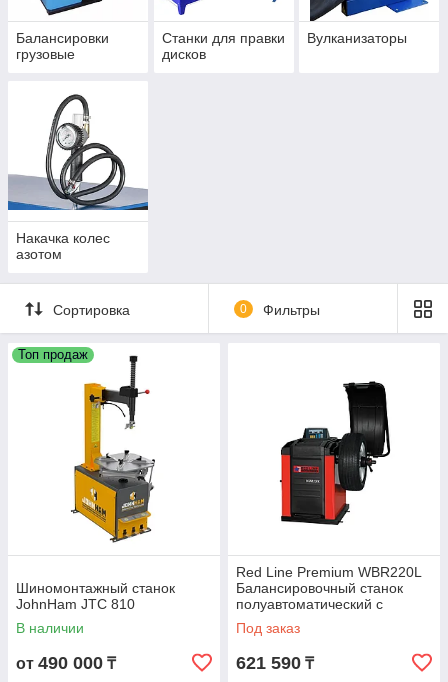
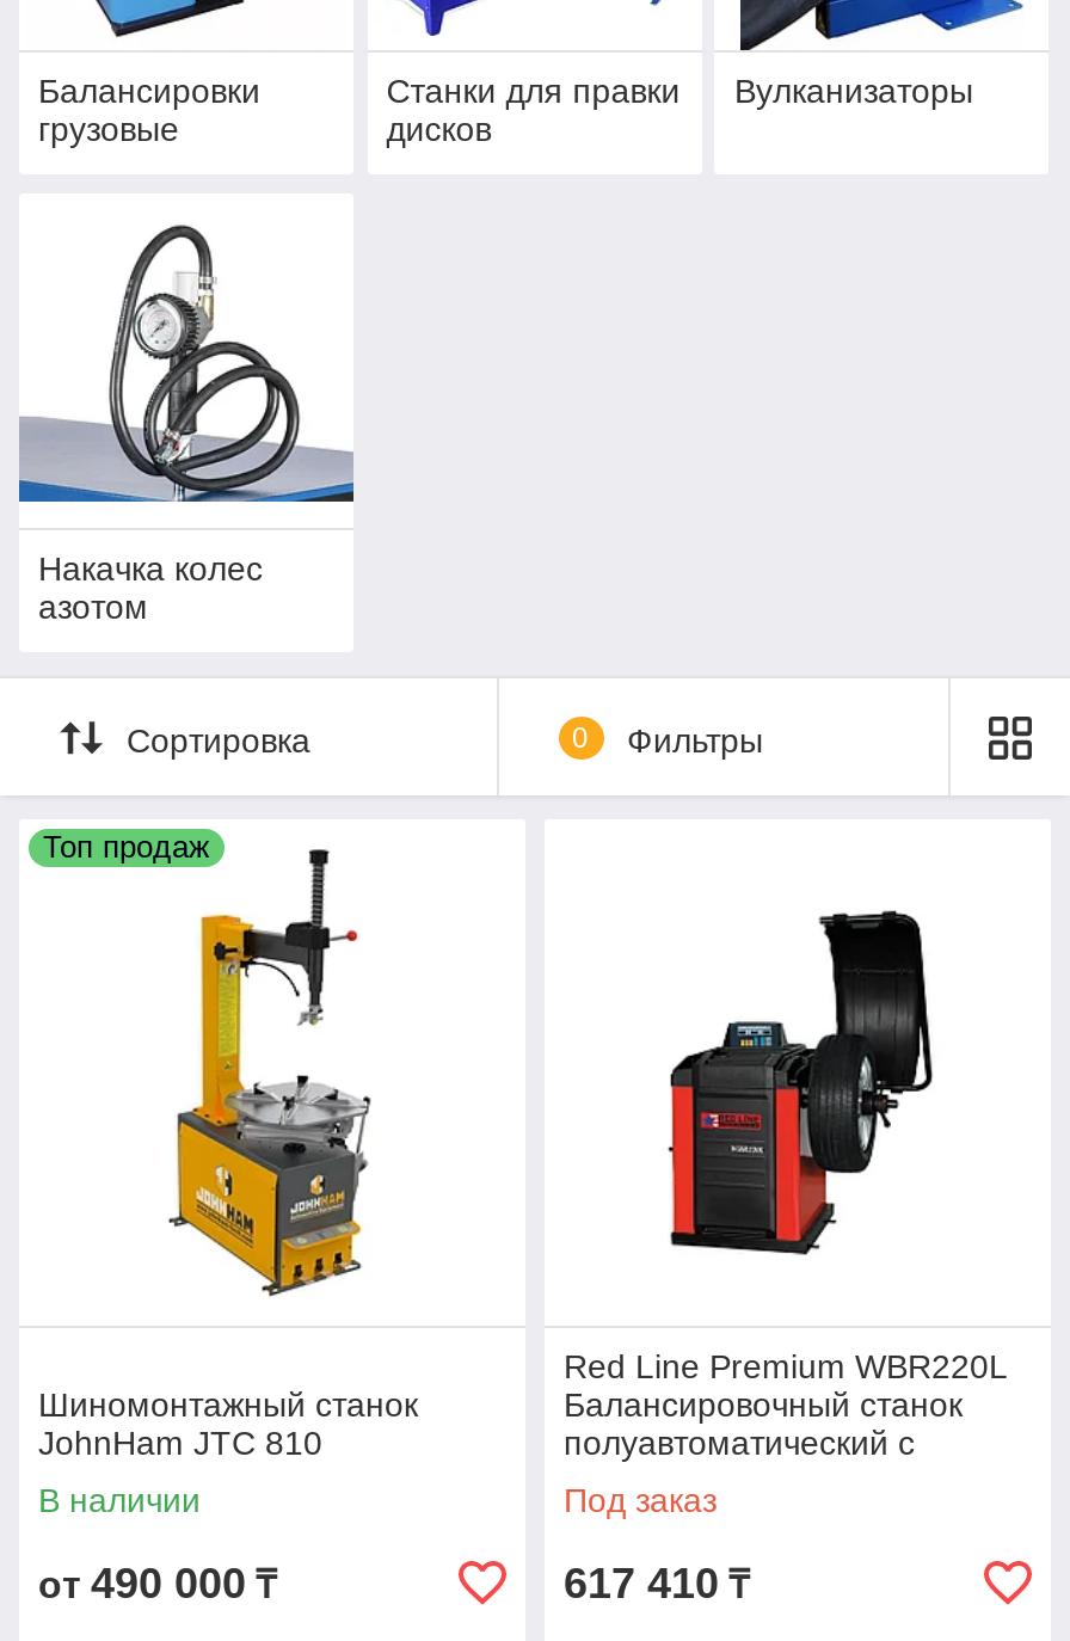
[236,653,314,673] 621 590 ₸ -> [564,1560,750,1608] 617 410 ₸

